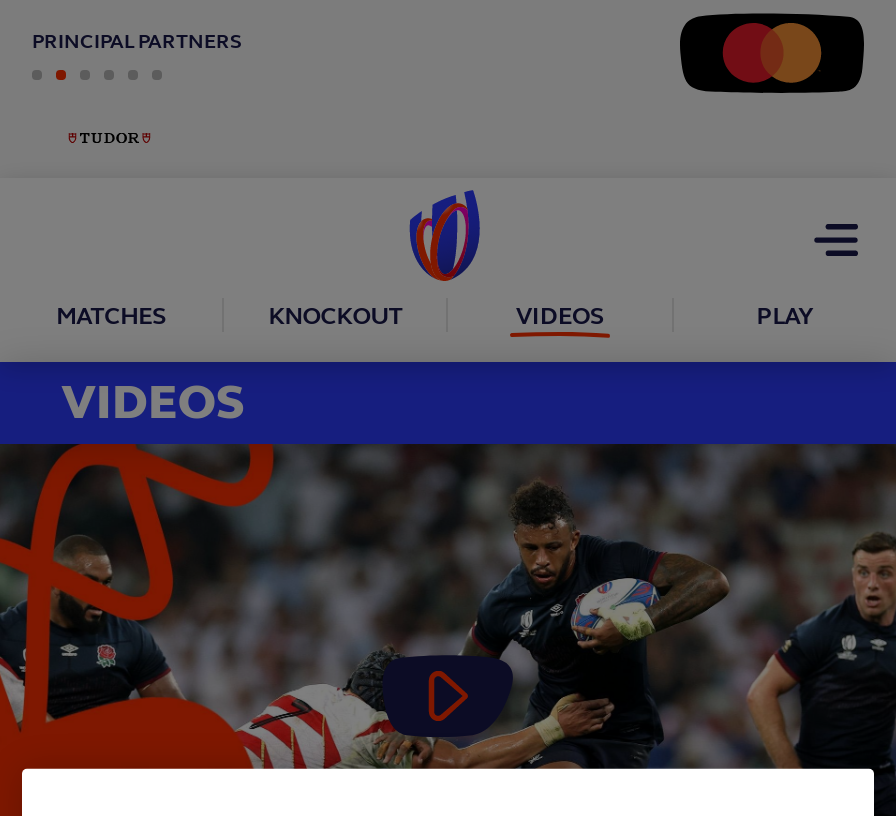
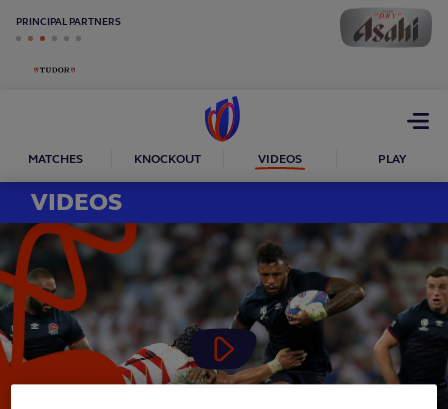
[680,12,864,94] [image] -> [341,8,431,47] [image]

